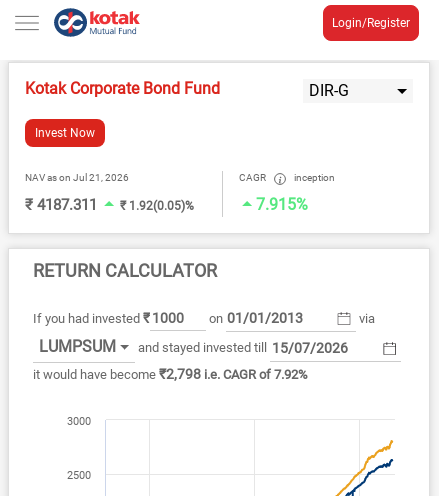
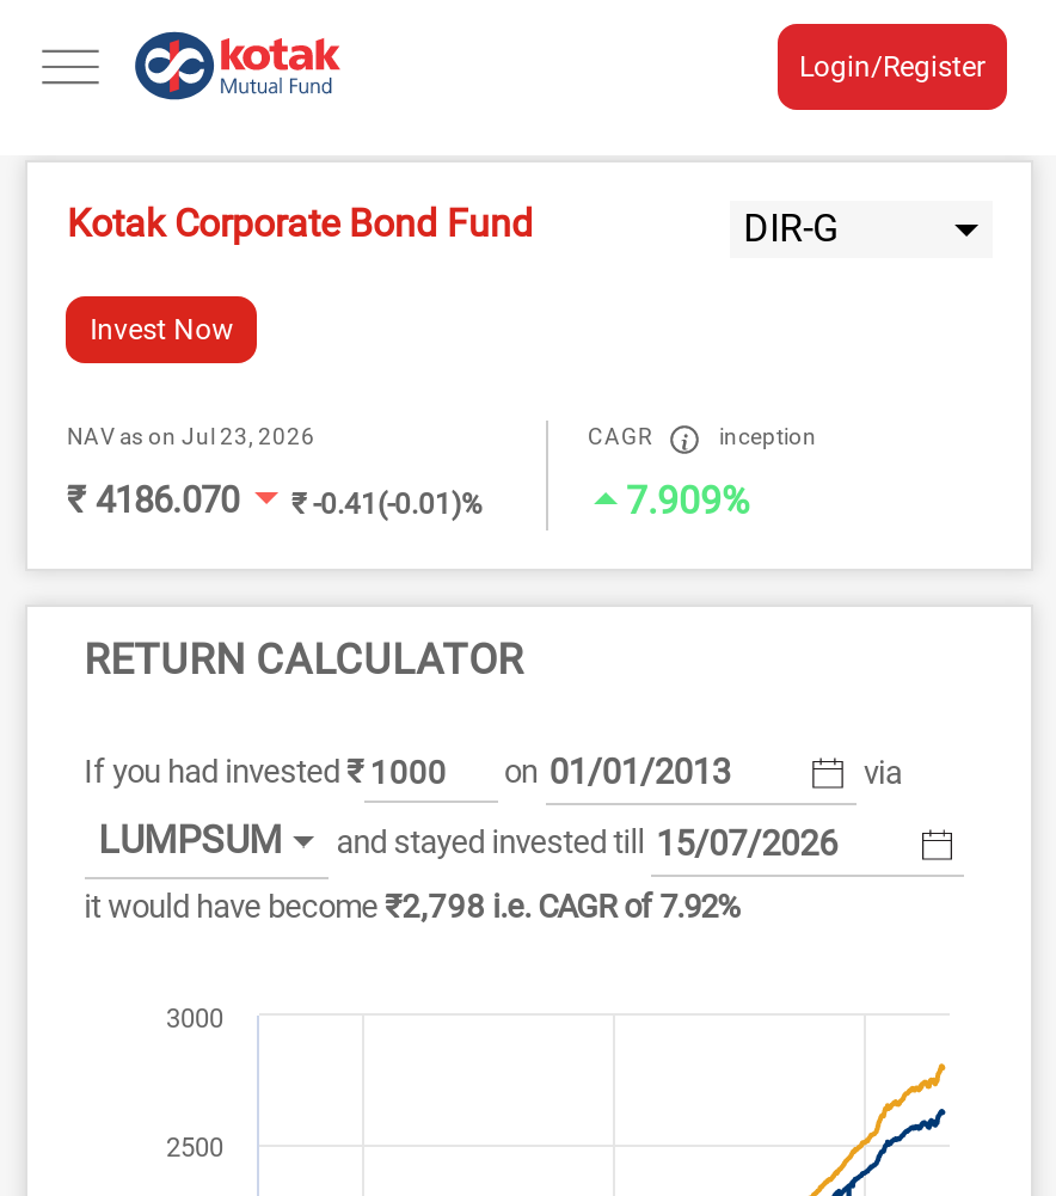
[25,172,129,183] NAV as on Jul 21, 2026 -> [67,423,315,449] NAV as on Jul 23, 2026
[25,196,101,214] ₹ 4187.311 -> [67,481,248,524] ₹ 4186.070
[113,199,193,213] ₹ 1.92(0.05)% -> [277,488,483,521] ₹ -0.41(-0.01)%
[251,195,307,214] 7.915% -> [616,478,750,524] 7.909%

